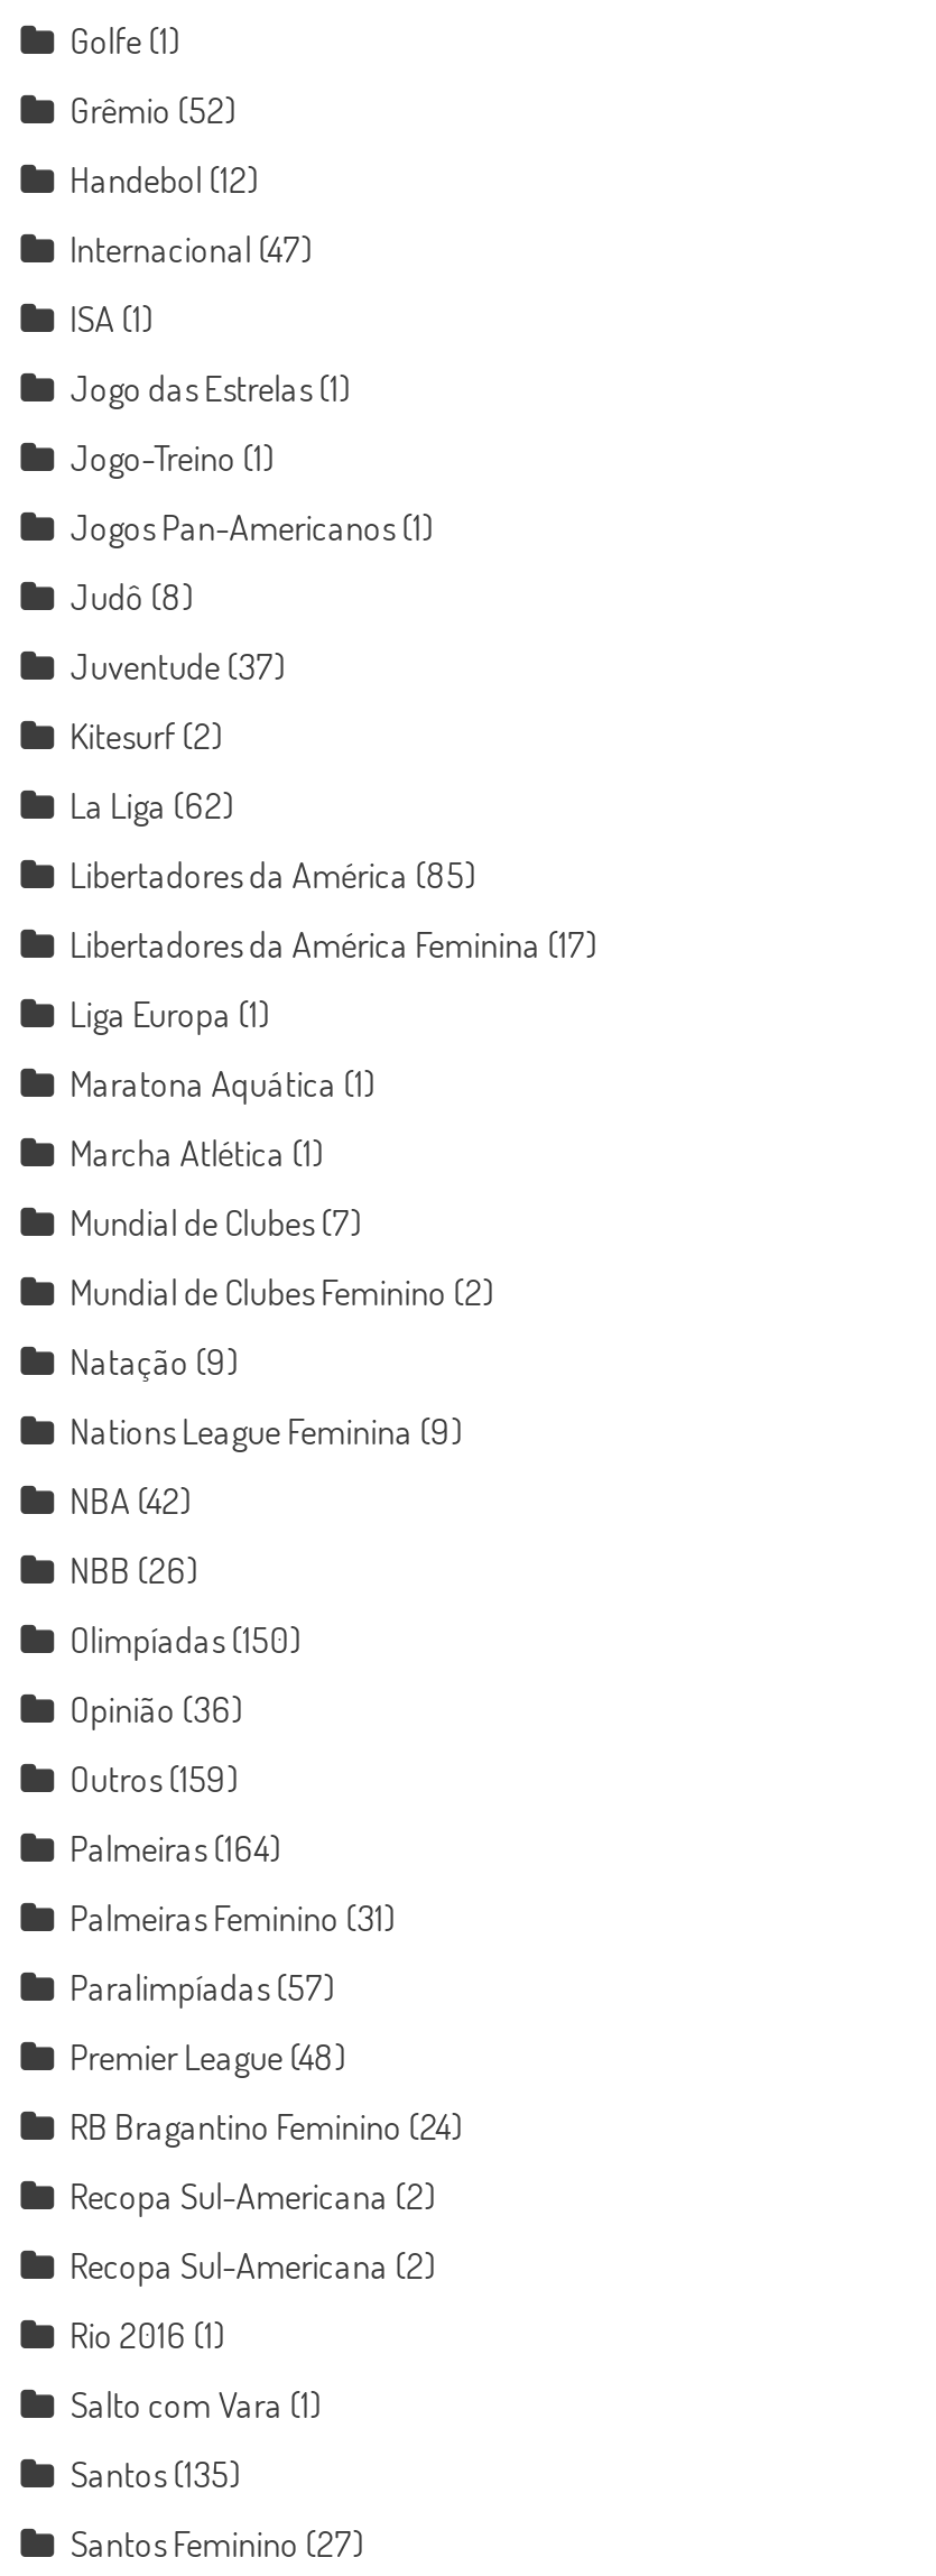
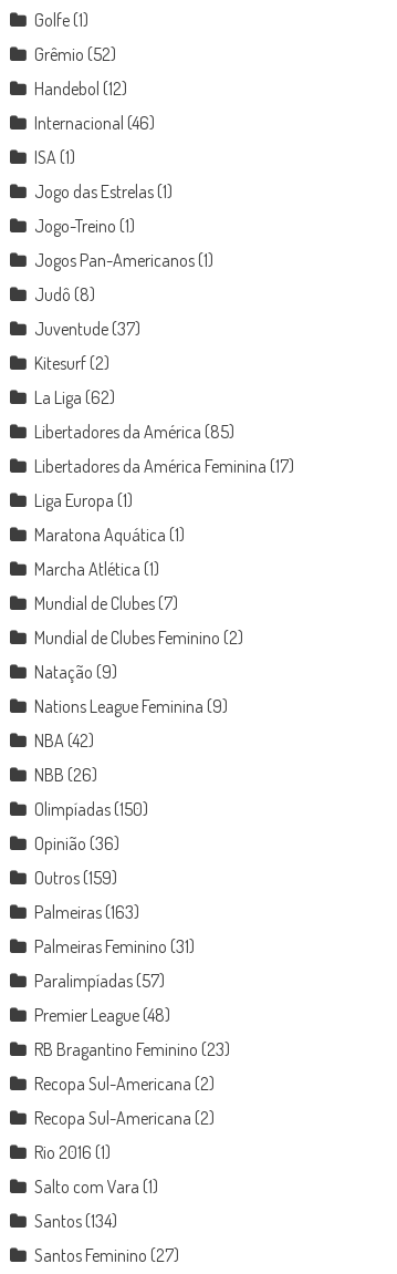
[70,227,312,271] Internacional (47) -> [34,112,154,134] Internacional (46)
[70,1826,281,1871] Palmeiras (164) -> [34,901,139,923] Palmeiras (163)
[70,2104,462,2149] RB Bragantino Feminino (24) -> [34,1038,230,1060] RB Bragantino Feminino (23)
[70,2452,240,2496] Santos (135) -> [34,1210,117,1232] Santos (134)

